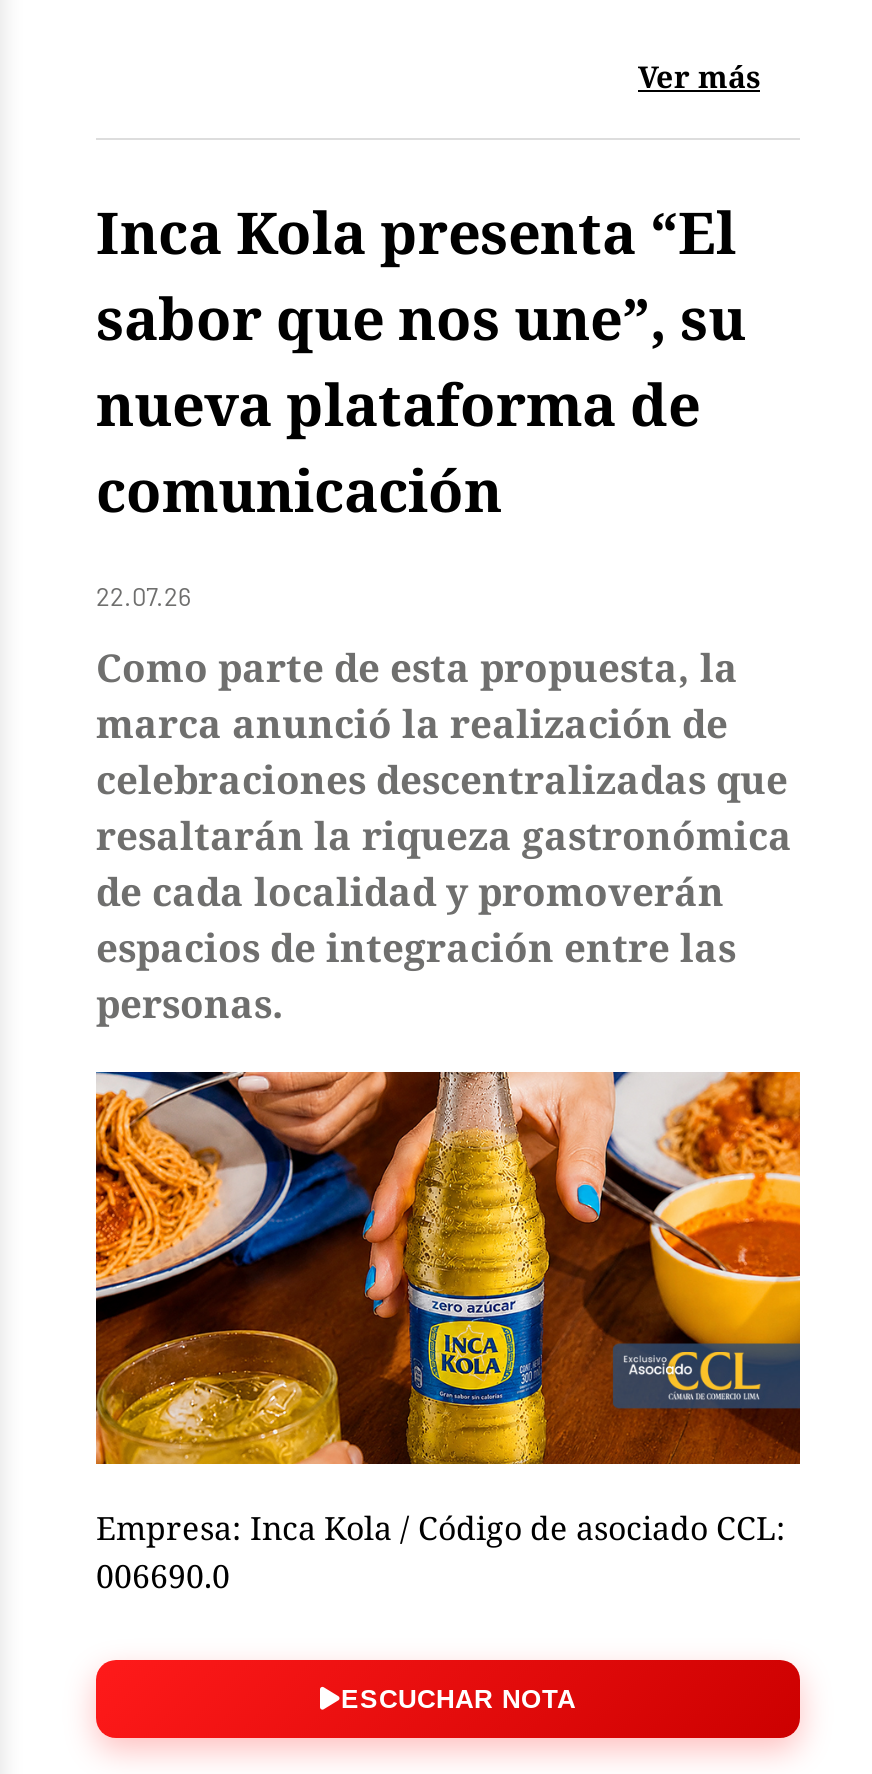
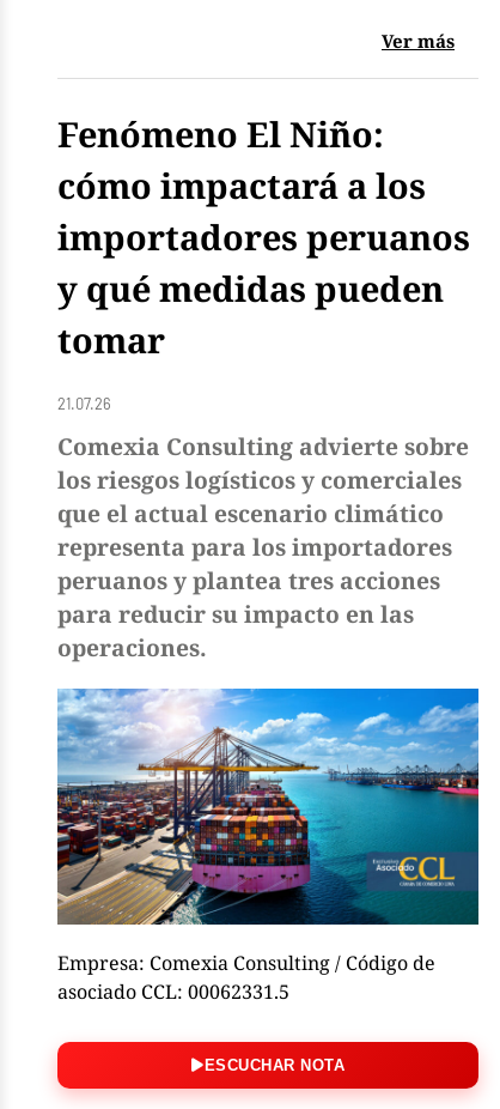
[96,191,746,527] Inca Kola presenta “El | sabor que nos une”, su | nueva plataforma de | comunicación -> [57,110,470,362] Fenómeno El Niño: | cómo impactará a los | importadores peruanos | y qué medidas pueden | tomar
[96,581,192,613] 22.07.26 -> [57,395,111,414] 21.07.26
[96,641,792,1031] Como parte de esta propuesta, la | marca anunció la realización de | celebraciones descentralizadas que | resaltarán la riqueza gastronómica | de cada localidad y promoverán | espacios de integración entre las | personas. -> [57,431,469,664] Comexia Consulting advierte sobre | los riesgos logísticos y comerciales | que el actual escenario climático | representa para los importadores | peruanos y plantea tres acciones | para reducir su impacto en las | operaciones.
[94,1070,802,1466] [image] -> [56,687,480,889] [image]
[96,1507,786,1599] Empresa: Inca Kola / Código de asociado CCL: | 006690.0 -> [57,949,435,1004] Empresa: Comexia Consulting / Código de | asociado CCL: 00062331.5

